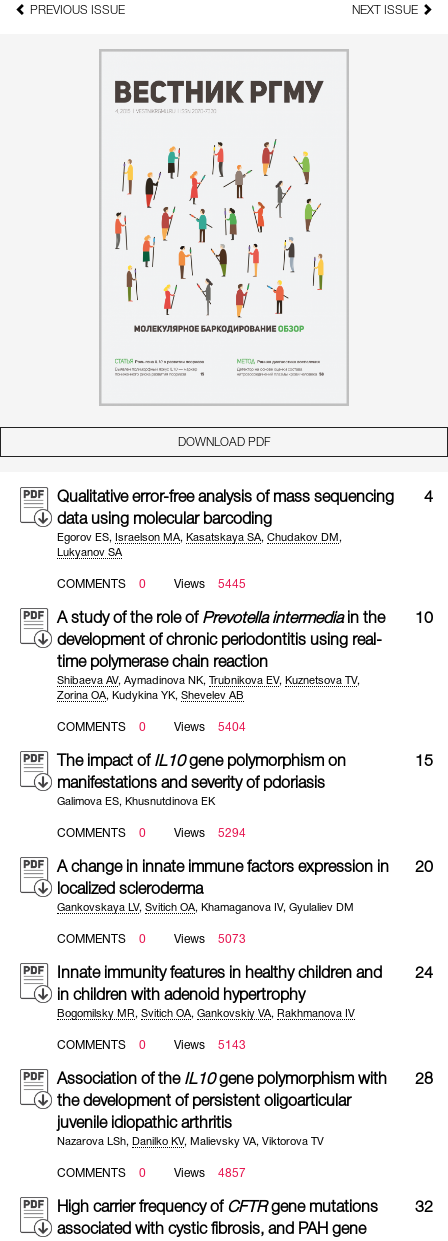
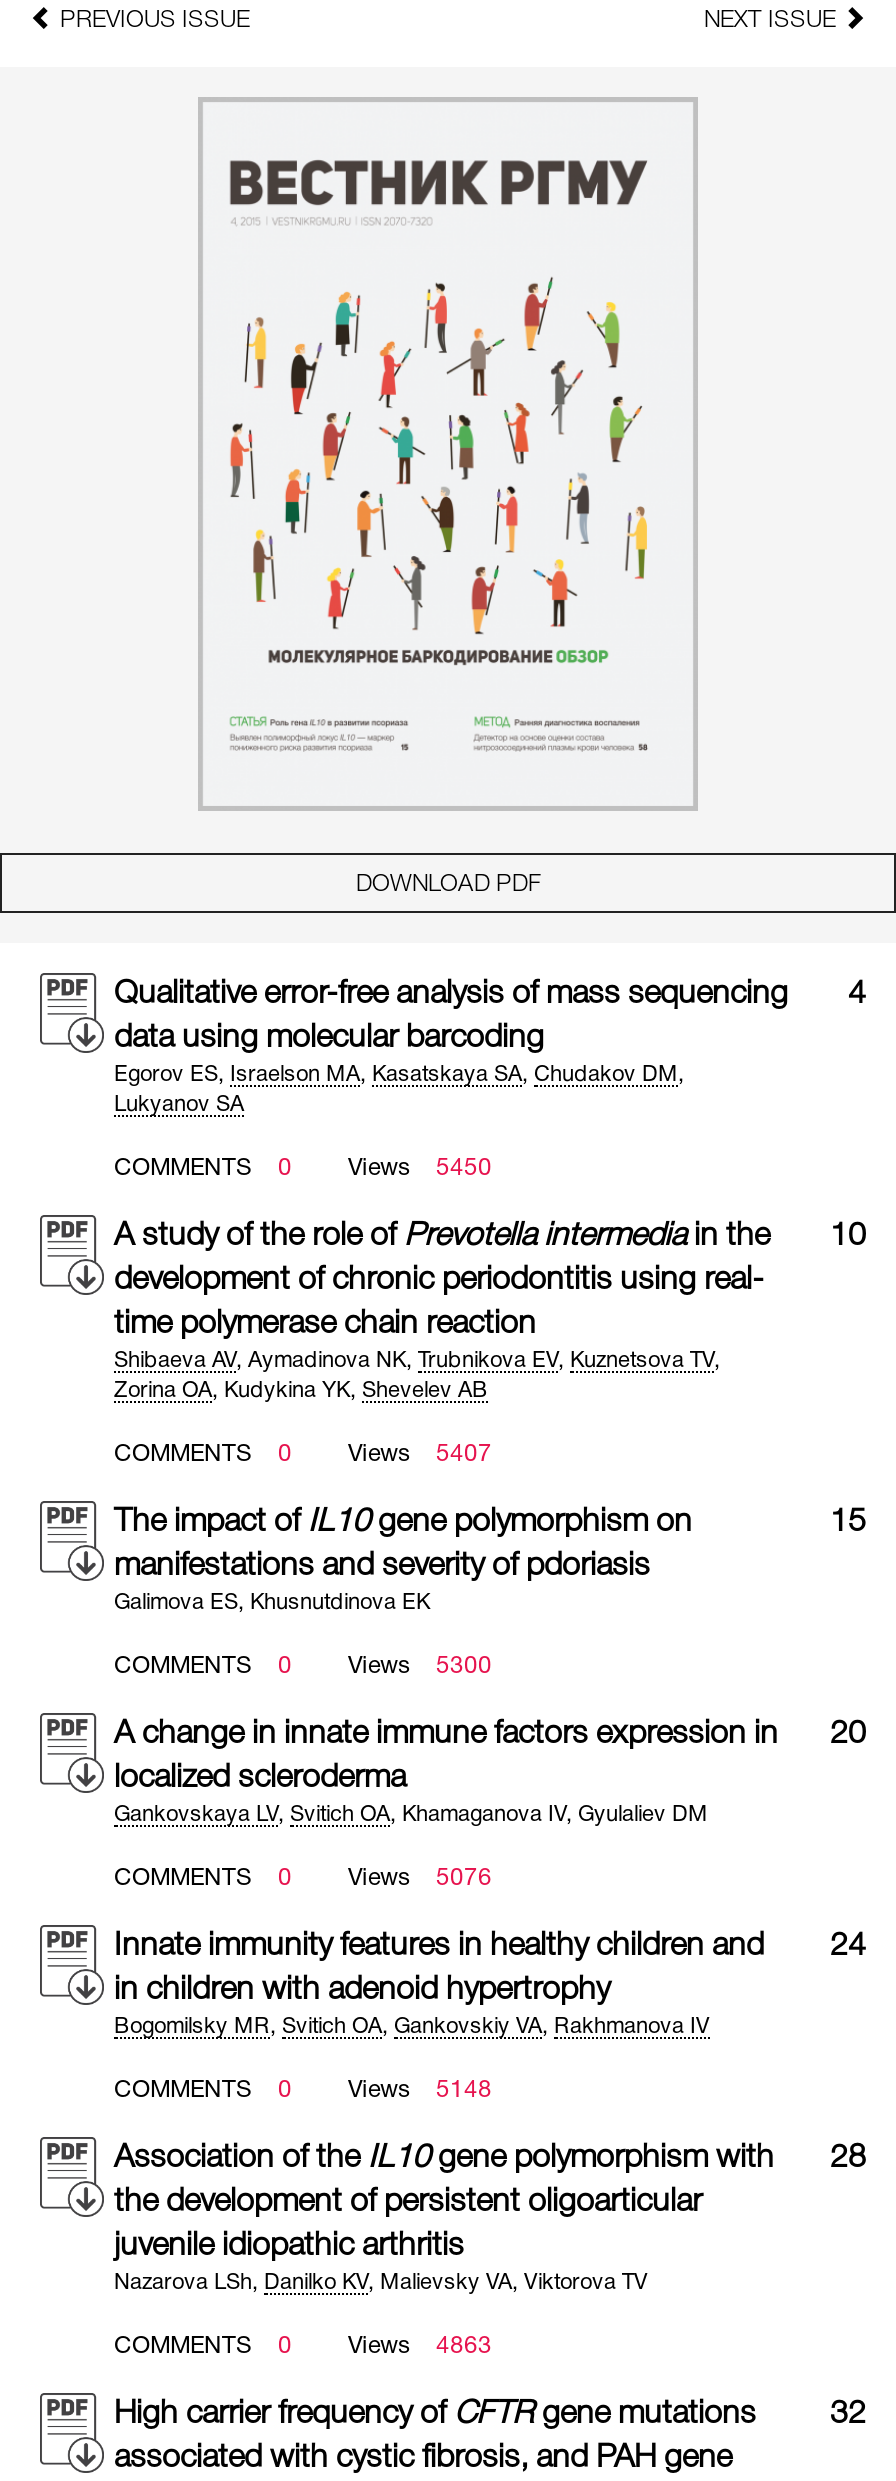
[174,579,246,590] Views 5445 -> [348,1157,492,1179] Views 5450
[174,722,246,733] Views 5404 -> [348,1443,492,1465] Views 5407
[174,828,246,839] Views 5294 -> [348,1655,492,1677] Views 5300
[174,934,246,945] Views 5073 -> [348,1867,492,1889] Views 5076
[174,1040,246,1051] Views 5143 -> [348,2079,492,2101] Views 5148
[174,1168,246,1179] Views 4857 -> [348,2335,492,2357] Views 4863

